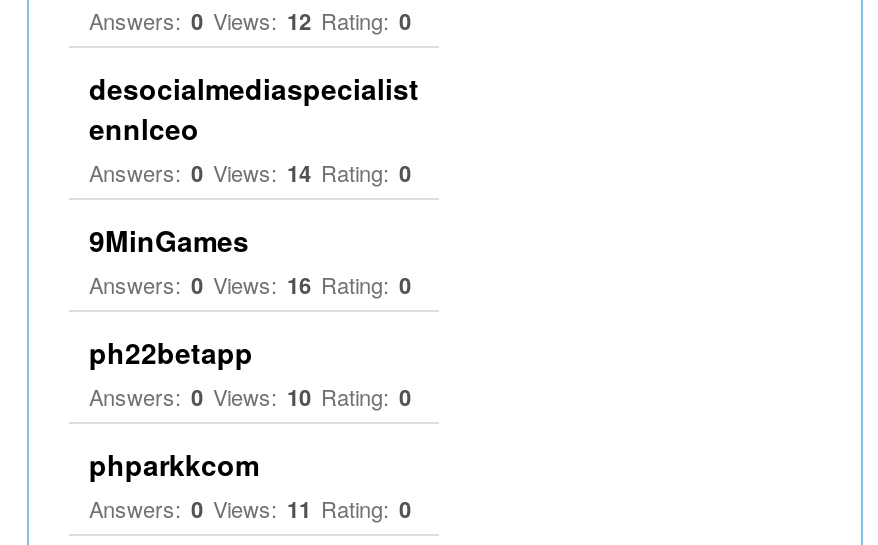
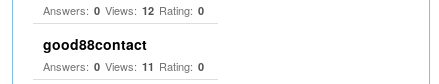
[89,68,419,484] desocialmediaspecialist | ennlceo | Answers: 0 Views: 14 Rating: 0 | 9MinGames | Answers: 0 Views: 16 Rating: 0 | ph22betapp | Answers: 0 Views: 10 Rating: 0 | phparkkcom -> [43,34,147,54] good88contact

